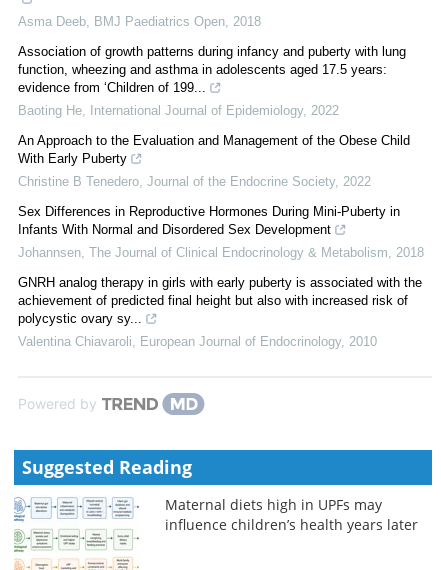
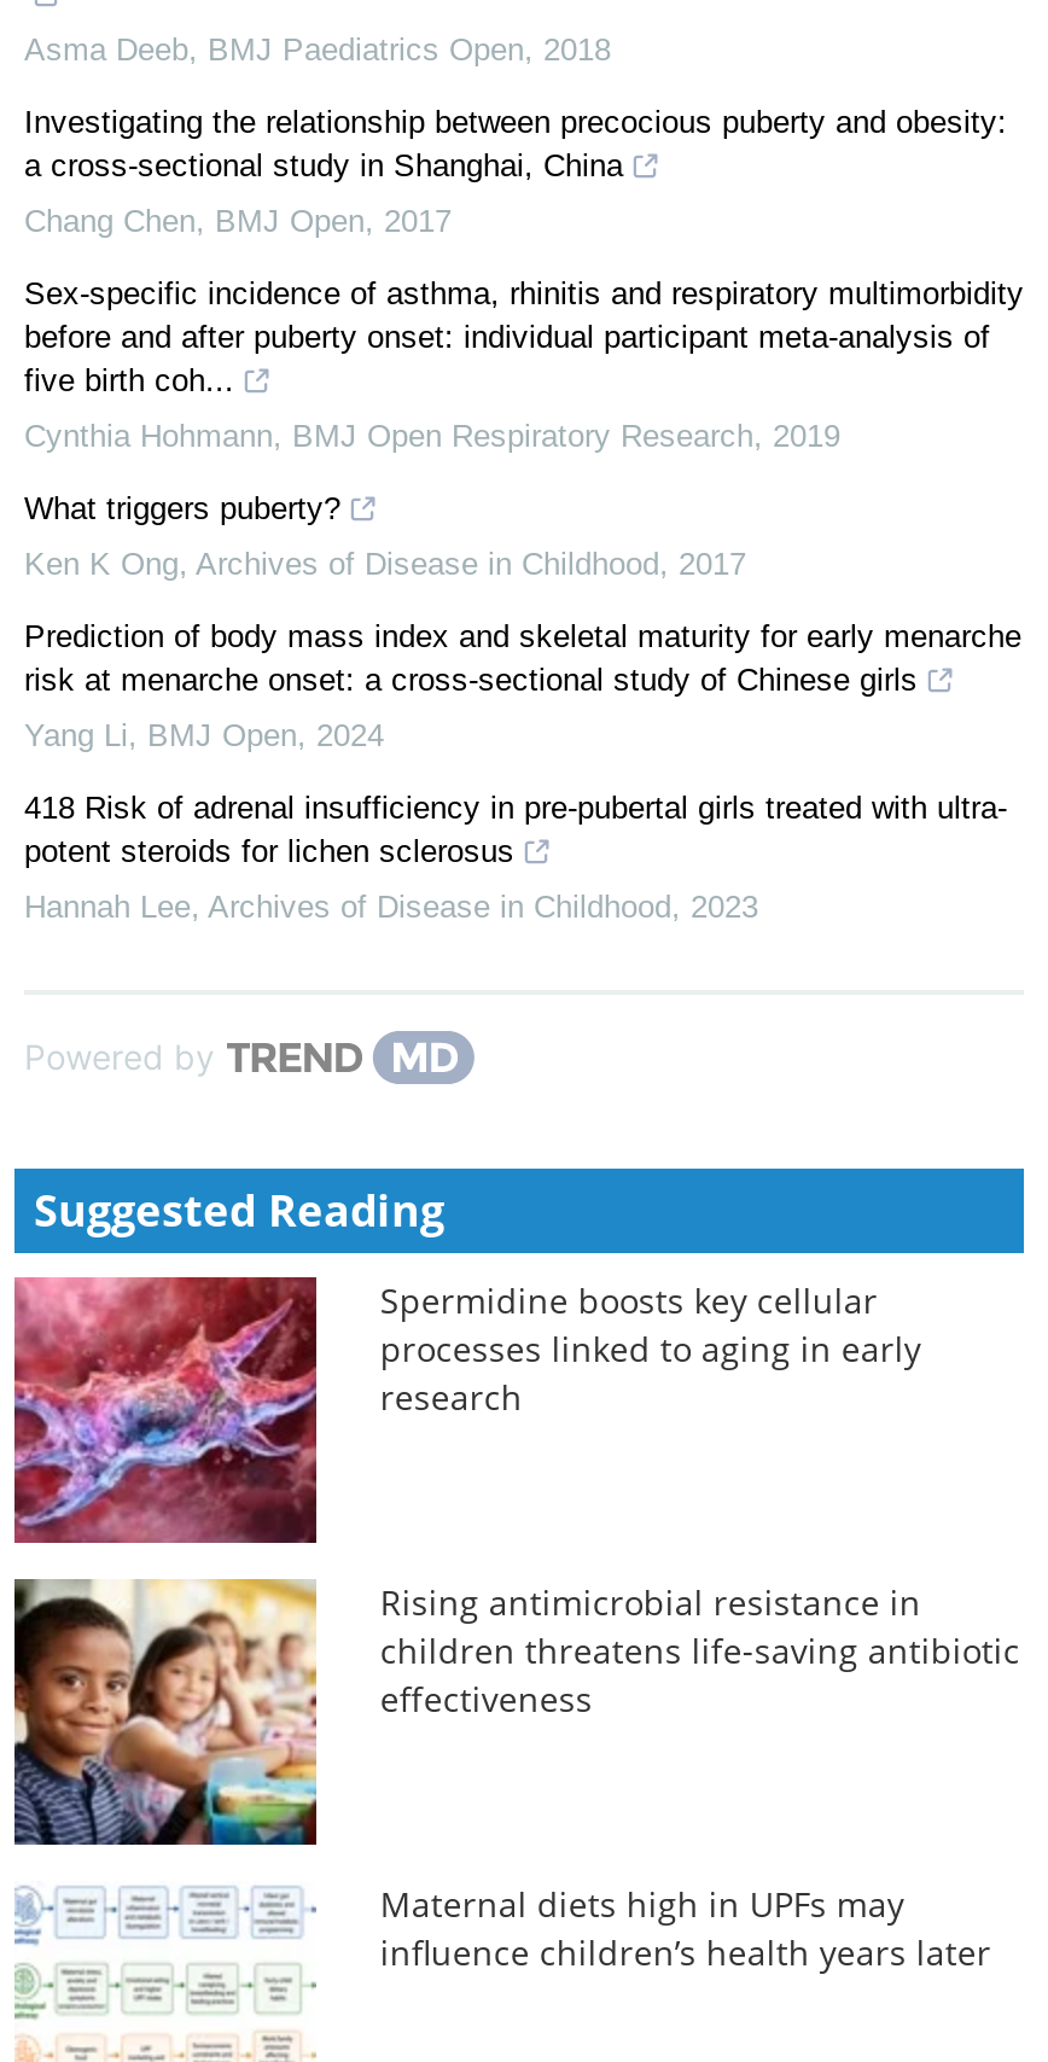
[18,44,424,349] Association of growth patterns during infancy and puberty with lung | function, wheezing and asthma in adolescents aged 17.5 years: | evidence from ‘Children of 199... | Baoting He, International Journal of Epidemiology, 2022 | An Approach to the Evaluation and Management of the Obese Child | With Early Puberty | Christine B Tenedero, Journal of the Endocrine Society, 2022 | Sex Differences in Reproductive Hormones During Mini-Puberty in | Infants With Normal and Disordered Sex Development | Johannsen, The Journal of Clinical Endocrinology & Metabolism, 2018 | GNRH analog therapy in girls with early puberty is associated with the | achievement of predicted final height but also with increased risk of | polycystic ovary sy... | Valentina Chiavaroli, European Journal of Endocrinology, 2010 -> [24,104,1024,925] Investigating the relationship between precocious puberty and obesity: | a cross-sectional study in Shanghai, China | Chang Chen, BMJ Open, 2017 | Sex-specific incidence of asthma, rhinitis and respiratory multimorbidity | before and after puberty onset: individual participant meta-analysis of | five birth coh... | Cynthia Hohmann, BMJ Open Respiratory Research, 2019 | What triggers puberty? | Ken K Ong, Archives of Disease in Childhood, 2017 | Prediction of body mass index and skeletal maturity for early menarche | risk at menarche onset: a cross-sectional study of Chinese girls | Yang Li, BMJ Open, 2024 | 418 Risk of adrenal insufficiency in pre-pubertal girls treated with ultra- | potent steroids for lichen sclerosus | Hannah Lee, Archives of Disease in Childhood, 2023
none -> [12,1577,1020,1857] [image] | Rising antimicrobial resistance in | children threatens life-saving antibiotic | effectiveness
none -> [380,1277,921,1419] Spermidine boosts key cellular | processes linked to aging in early | research

